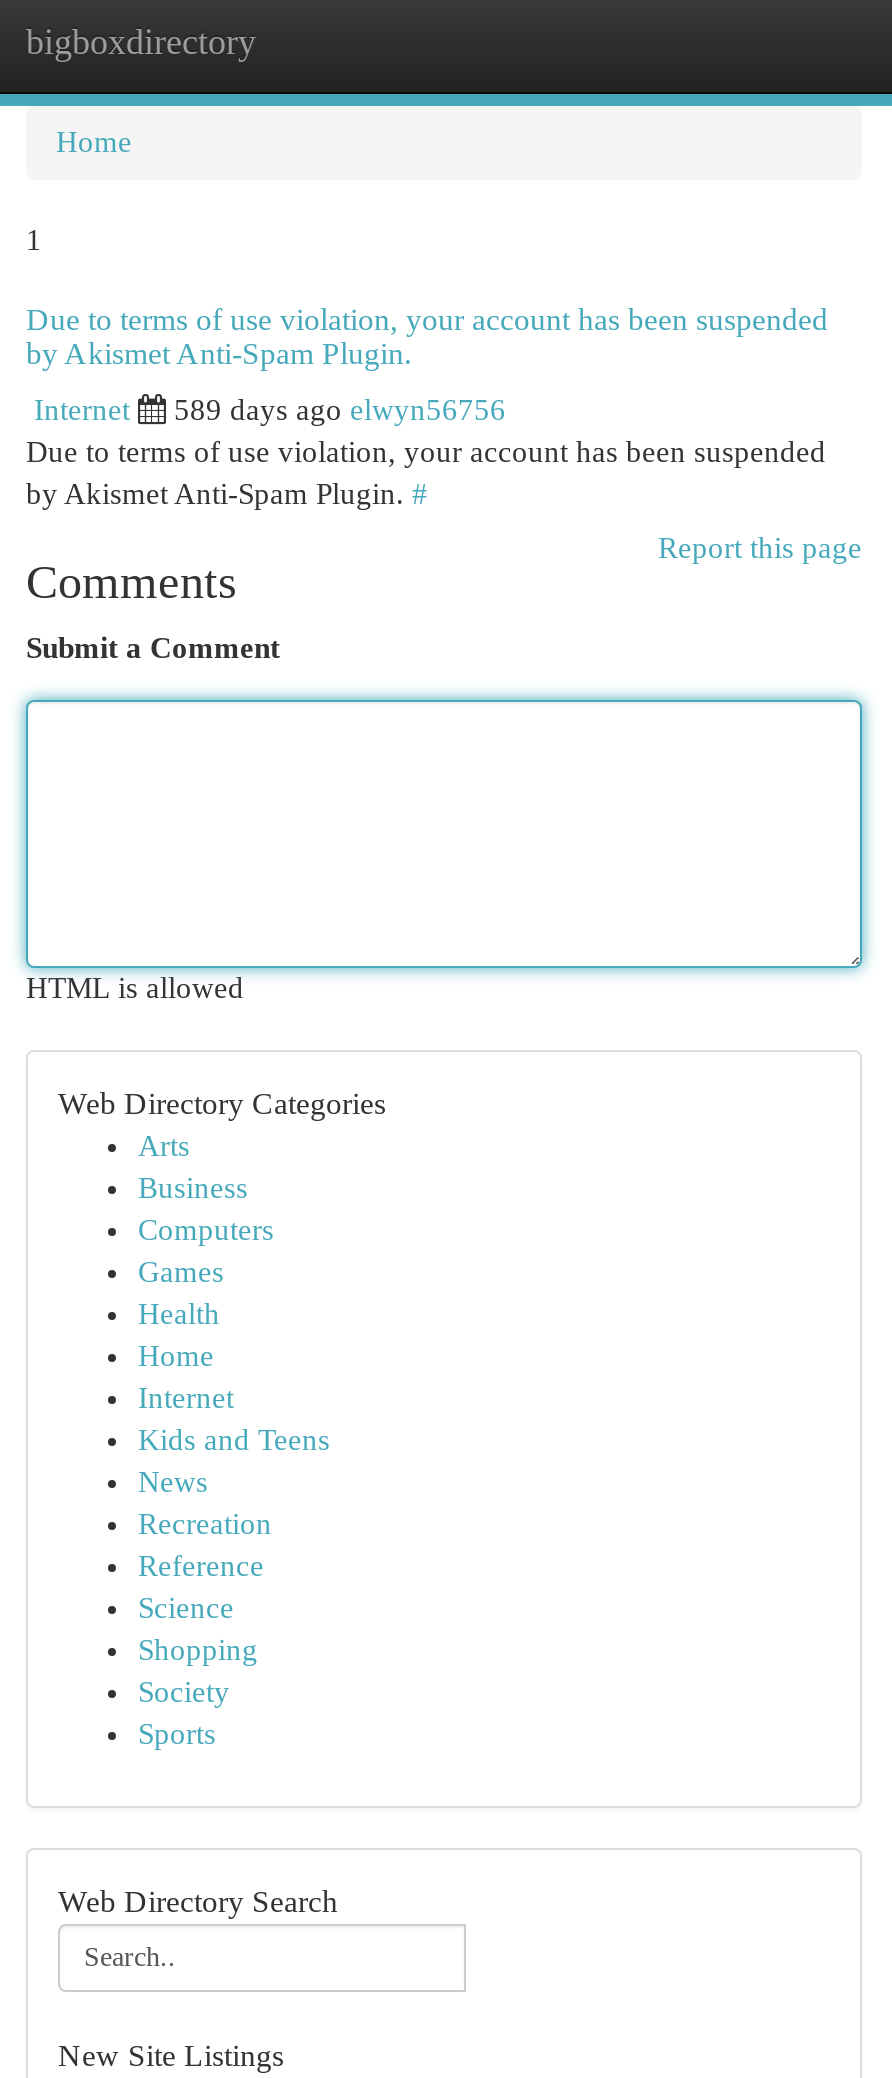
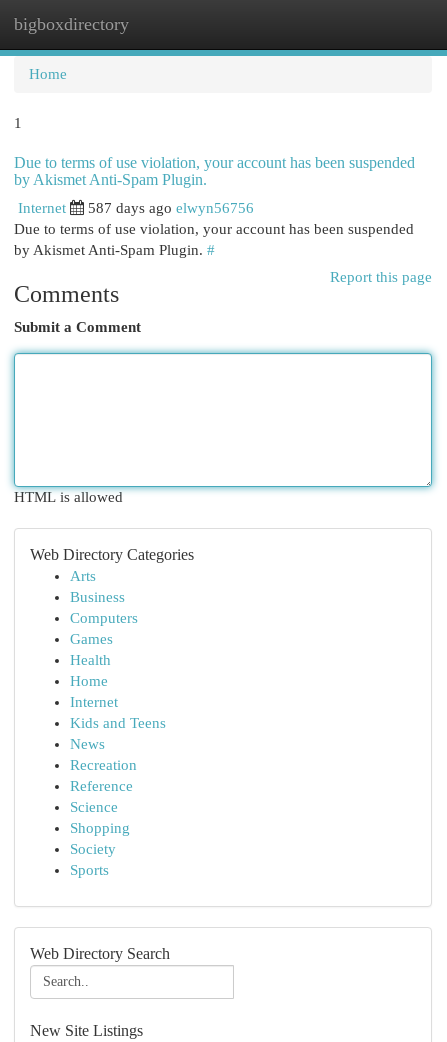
[174,394,506,426] 589 days ago elwyn56756 -> [88,200,254,216] 587 days ago elwyn56756

